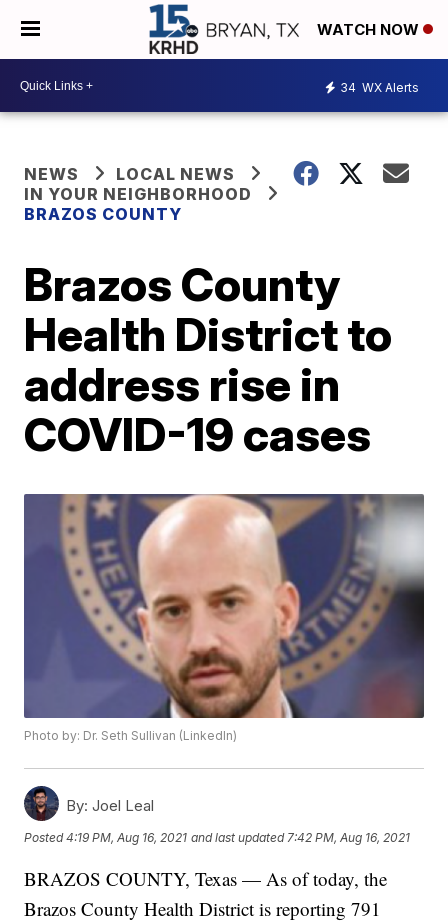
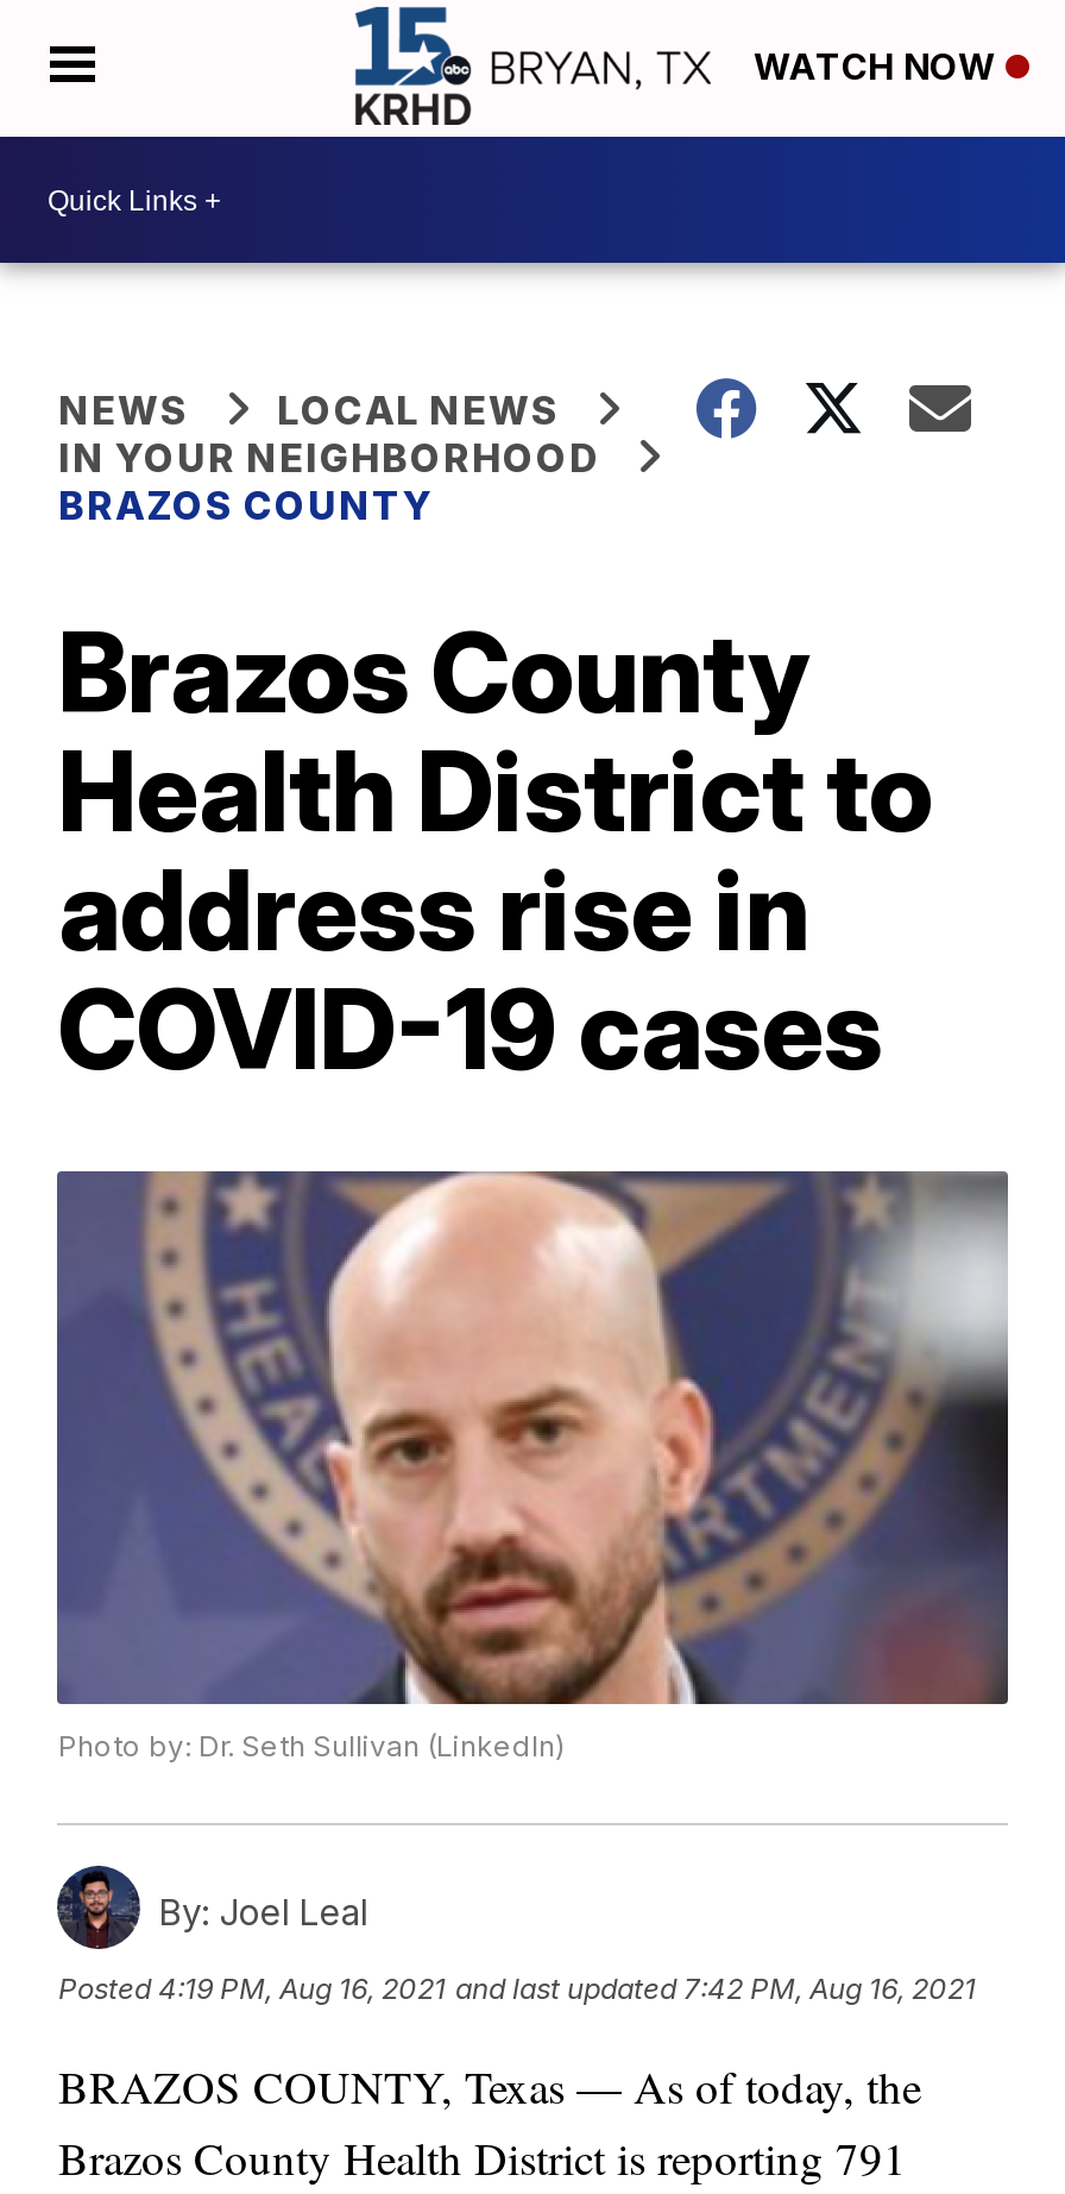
[340,79,419,94] 34 WX Alerts -> none

